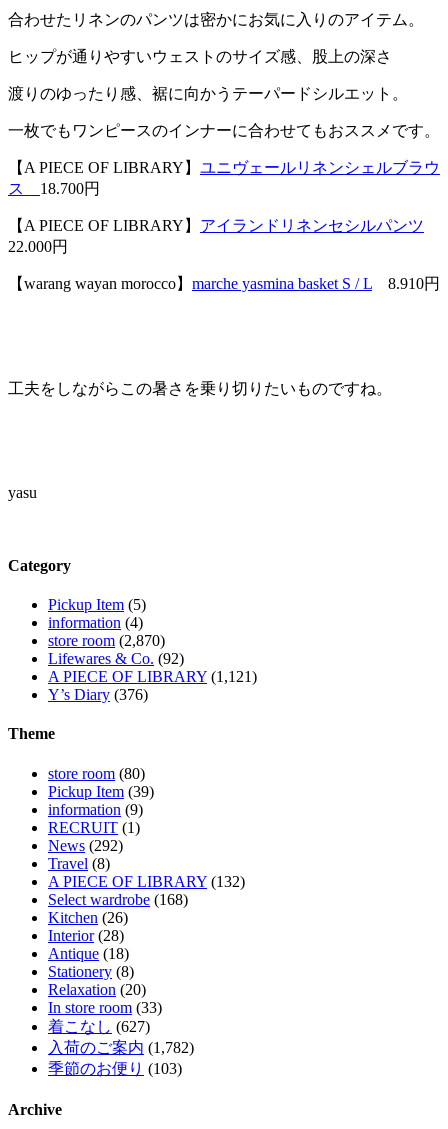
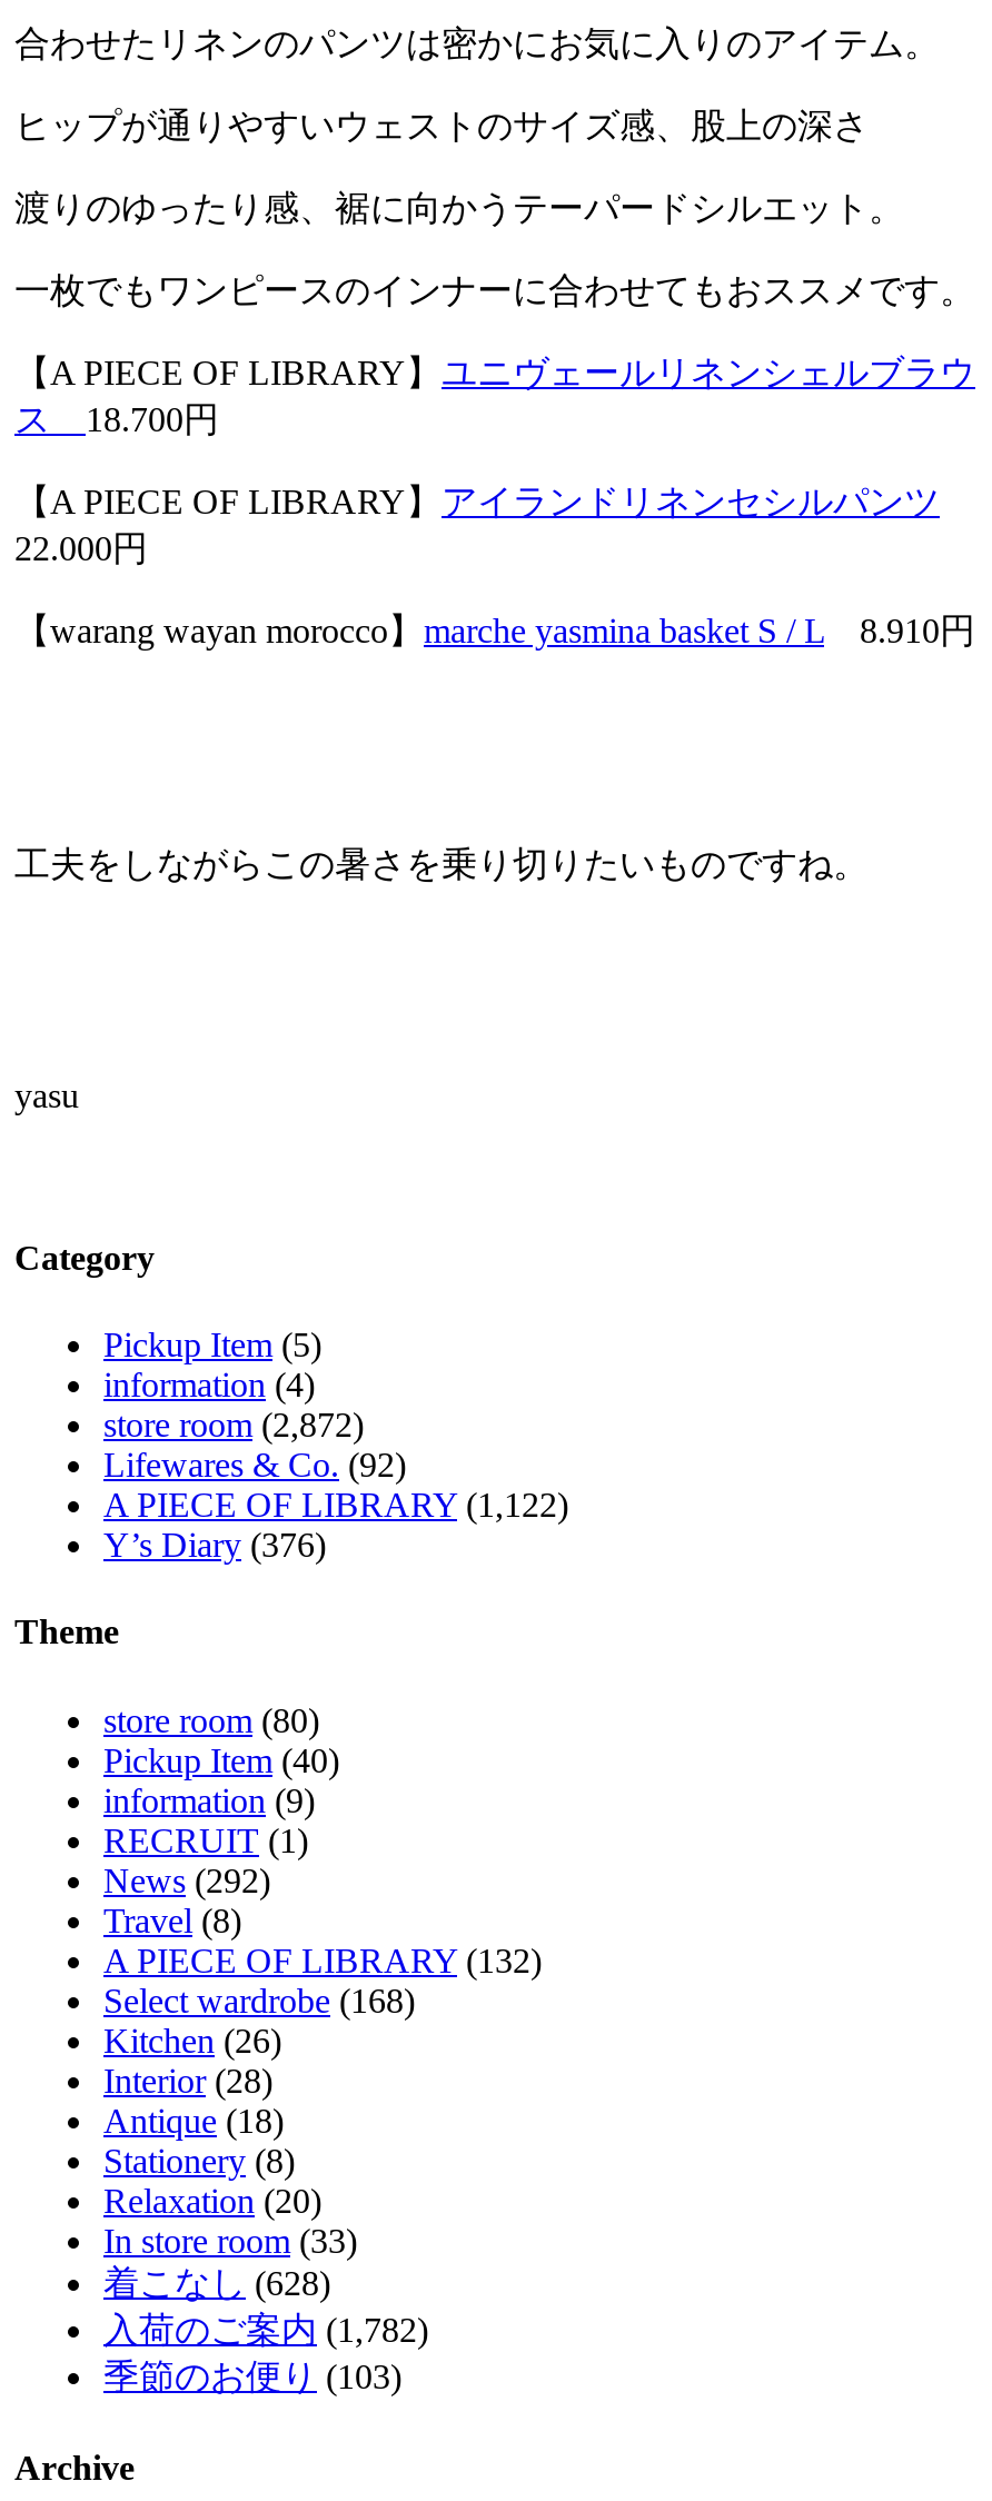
[48,632,165,649] store room (2,870) -> [103,1406,364,1444] store room (2,872)
[48,668,257,685] A PIECE OF LIBRARY (1,121) -> [103,1486,568,1524] A PIECE OF LIBRARY (1,122)
[48,783,154,800] Pickup Item (39) -> [103,1741,339,1779] Pickup Item (40)
[48,1018,150,1035] 着こなし(627) -> [103,2264,330,2301] 着こなし(628)

